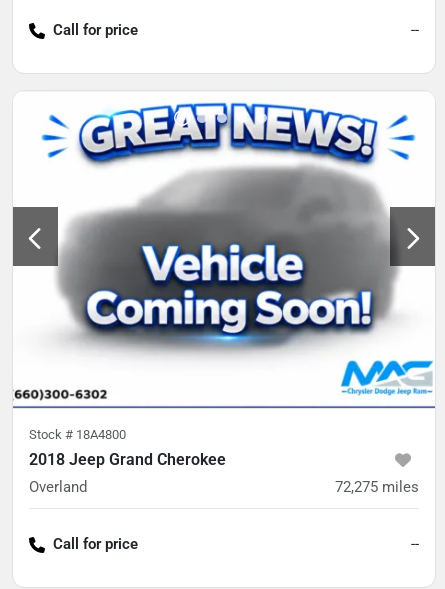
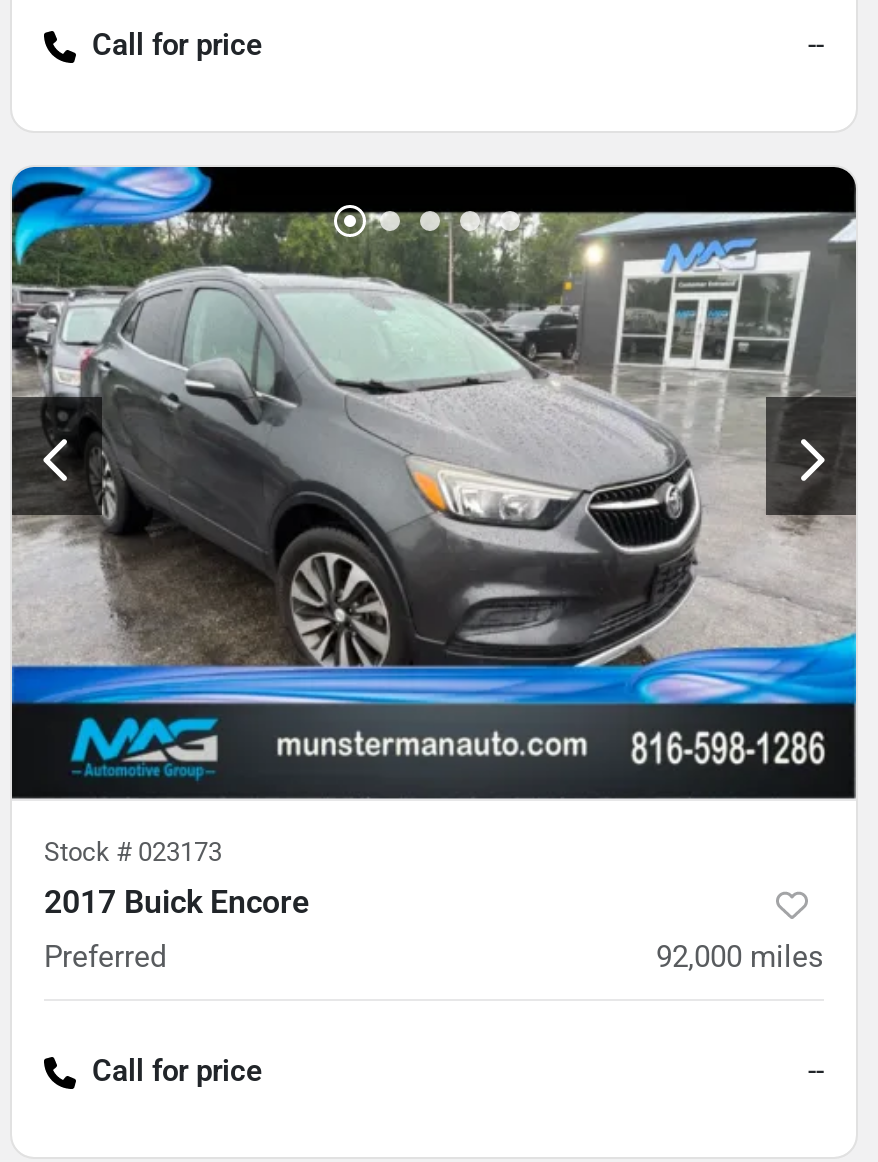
[13,91,435,469] [image] | Stock #18A4800 | 2018 Jeep Grand Cherokee -> [10,164,858,921] [image] | Stock #023173 | 2017 Buick Encore
[29,478,419,496] Overland | 72,275 miles -> [44,939,824,975] Preferred | 92,000 miles

